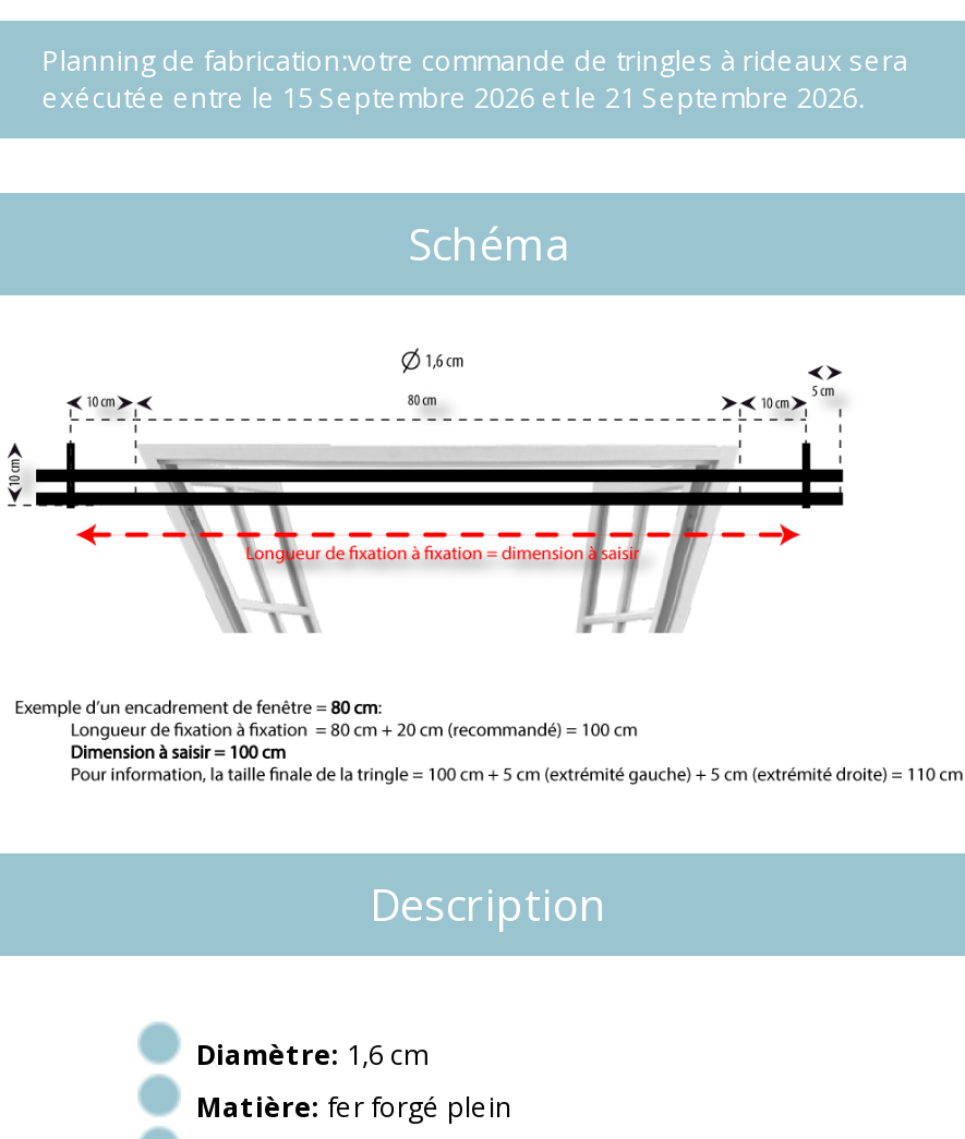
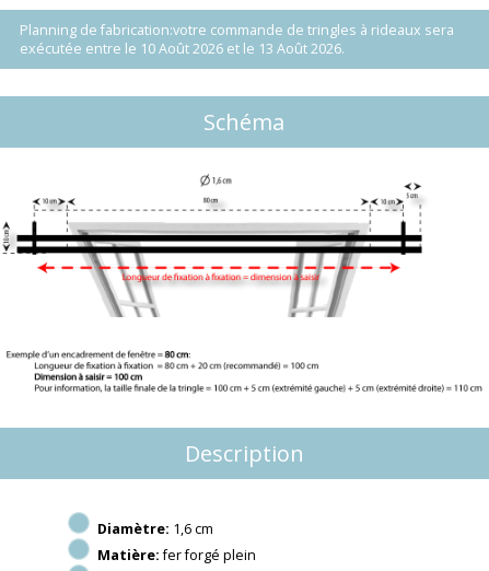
[42,79,864,116] exécutée entre le 15 Septembre 2026 et le 21 Septembre 2026. -> [20,39,345,58] exécutée entre le 10 Août 2026 et le 13 Août 2026.

